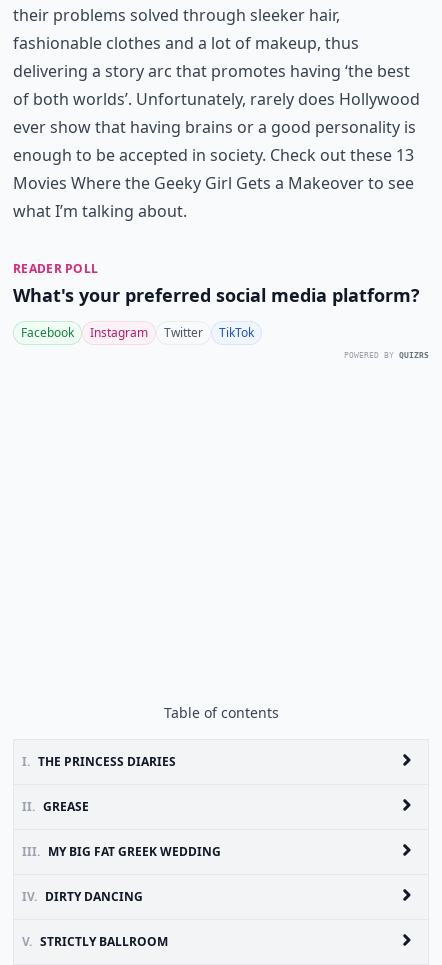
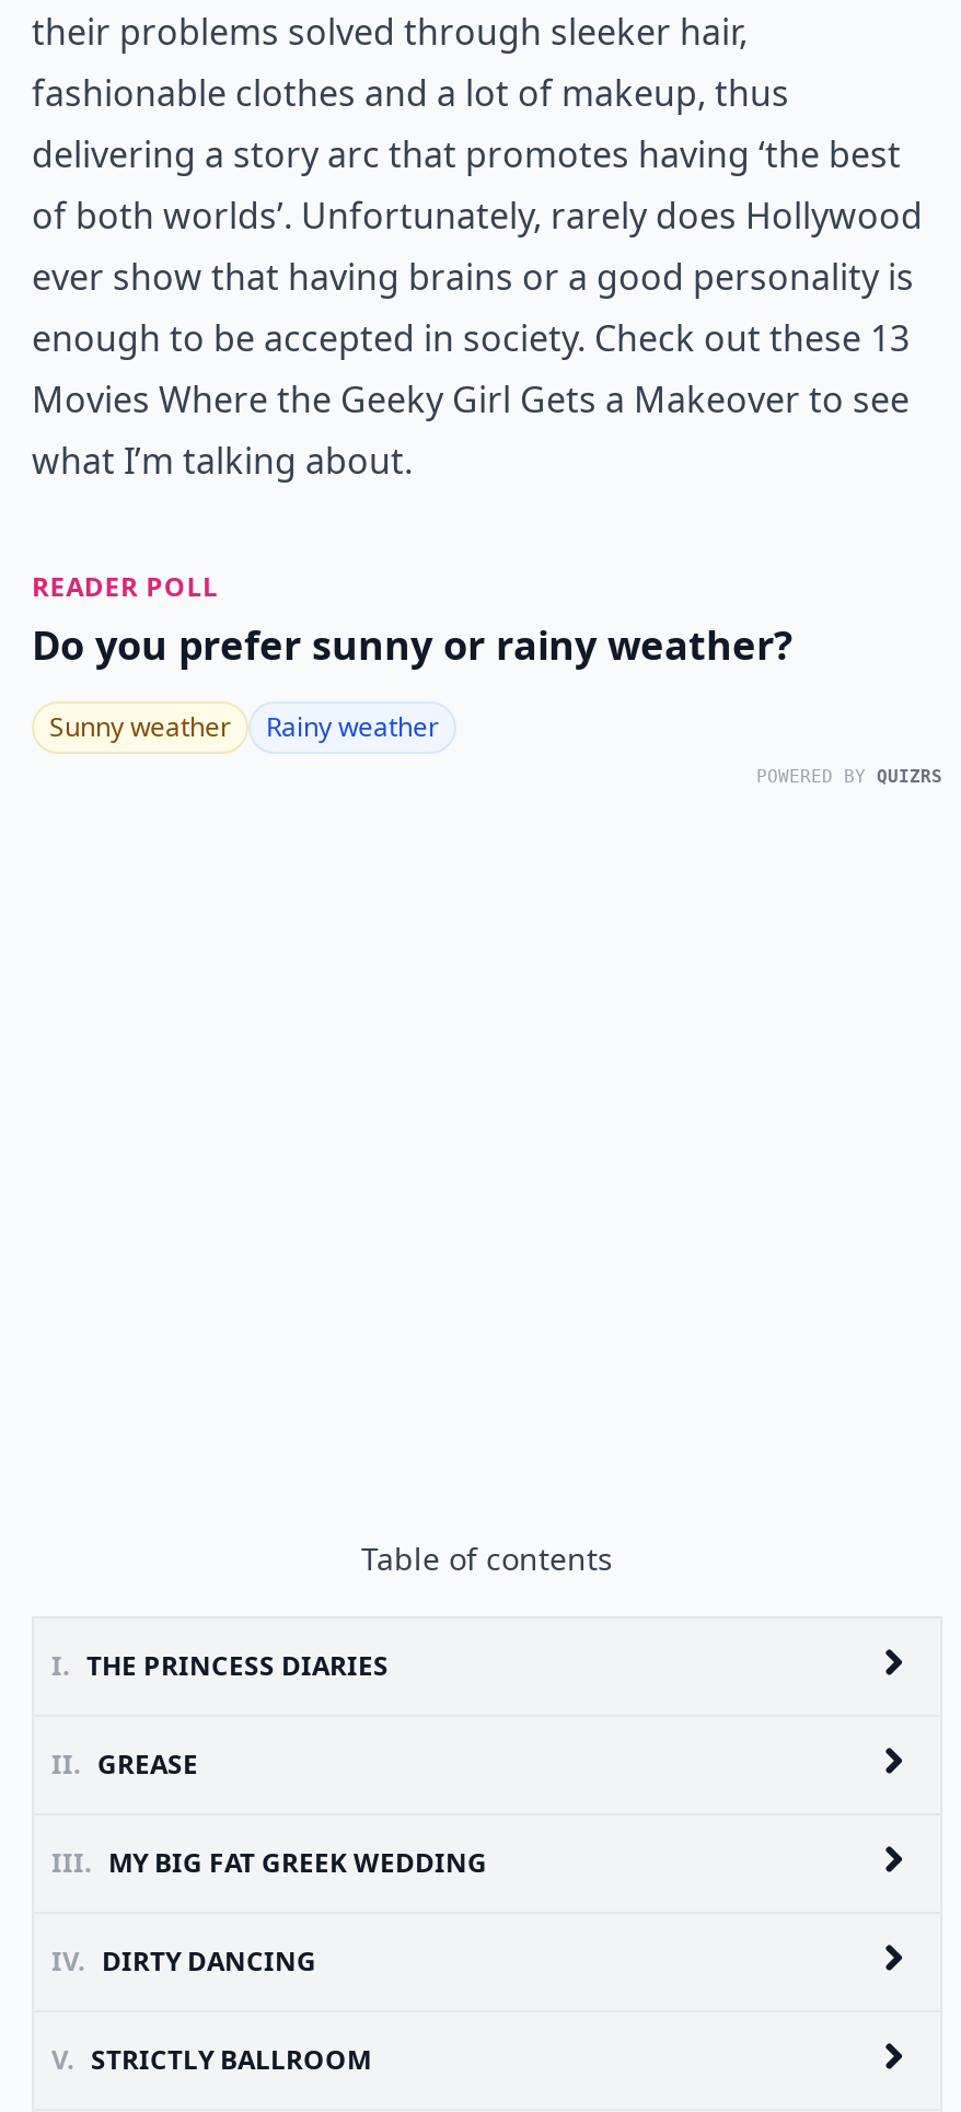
[13,283,420,307] What's your preferred social media platform? -> [32,618,794,671] Do you prefer sunny or rainy weather?
[21,324,254,341] Facebook | Instagram | Twitter | TikTok -> [49,708,439,745] Sunny weather | Rainy weather

